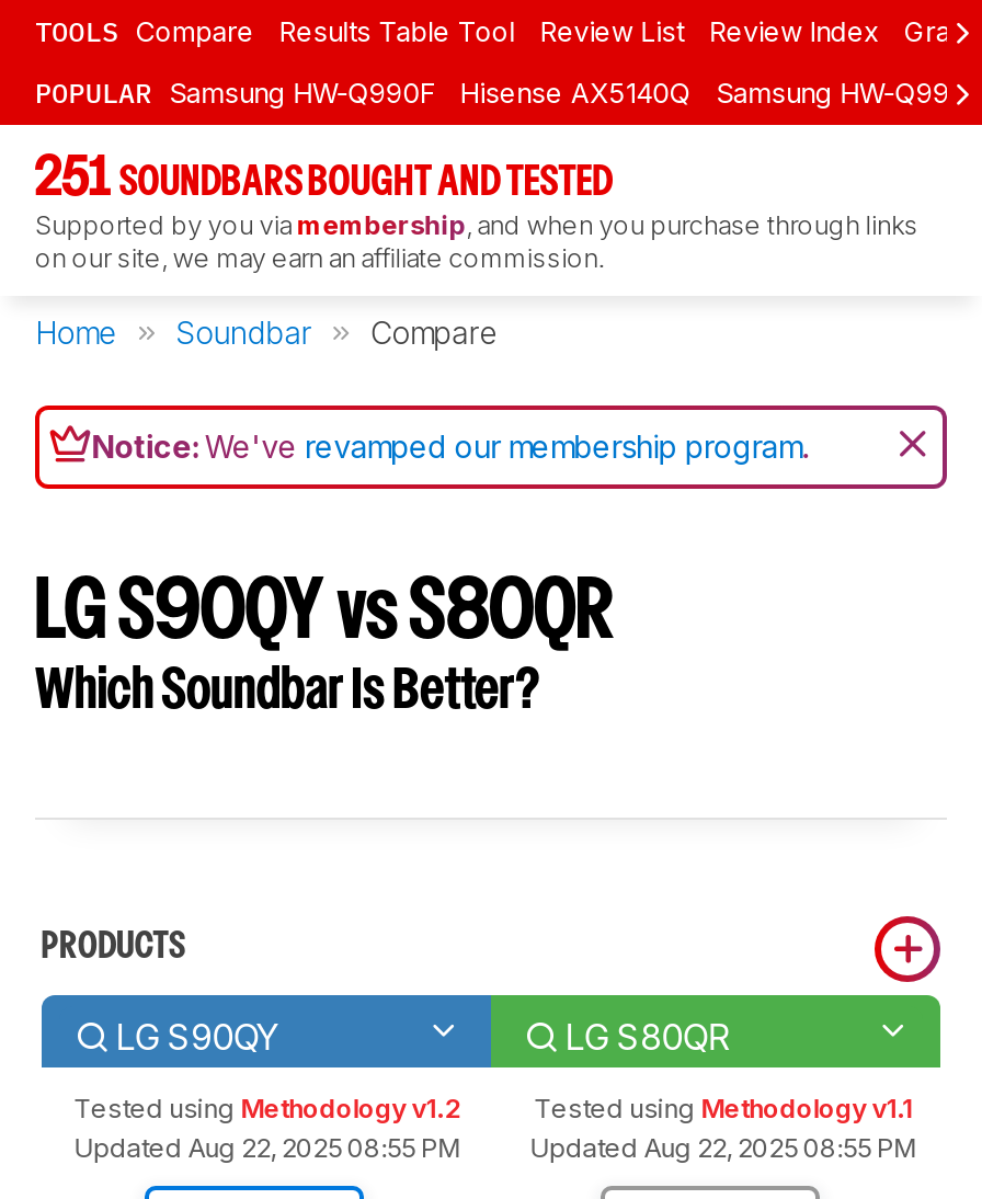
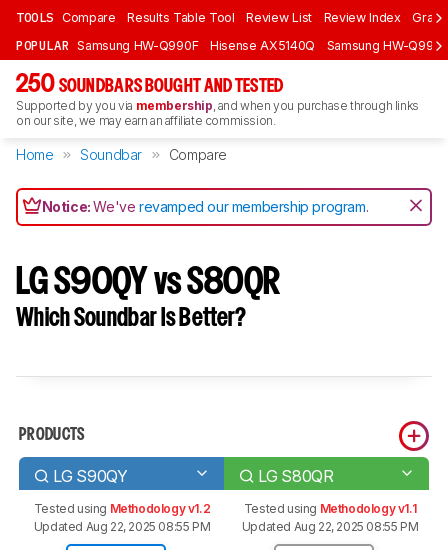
[35,156,613,204] 251 SOUNDBARS BOUGHT AND TESTED -> [16,74,284,96] 250 SOUNDBARS BOUGHT AND TESTED

